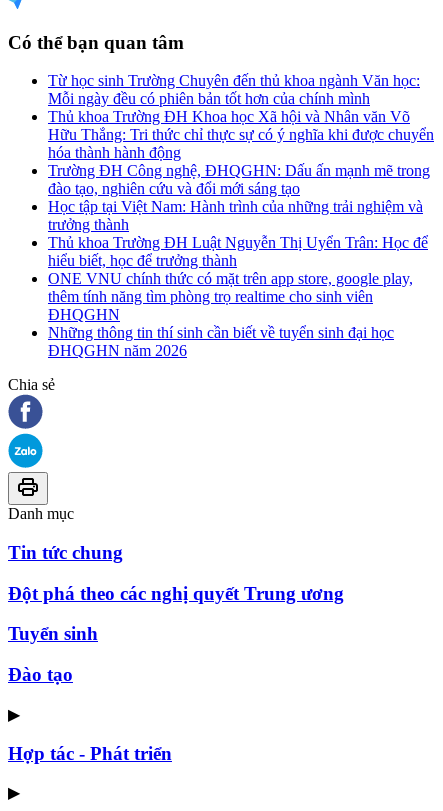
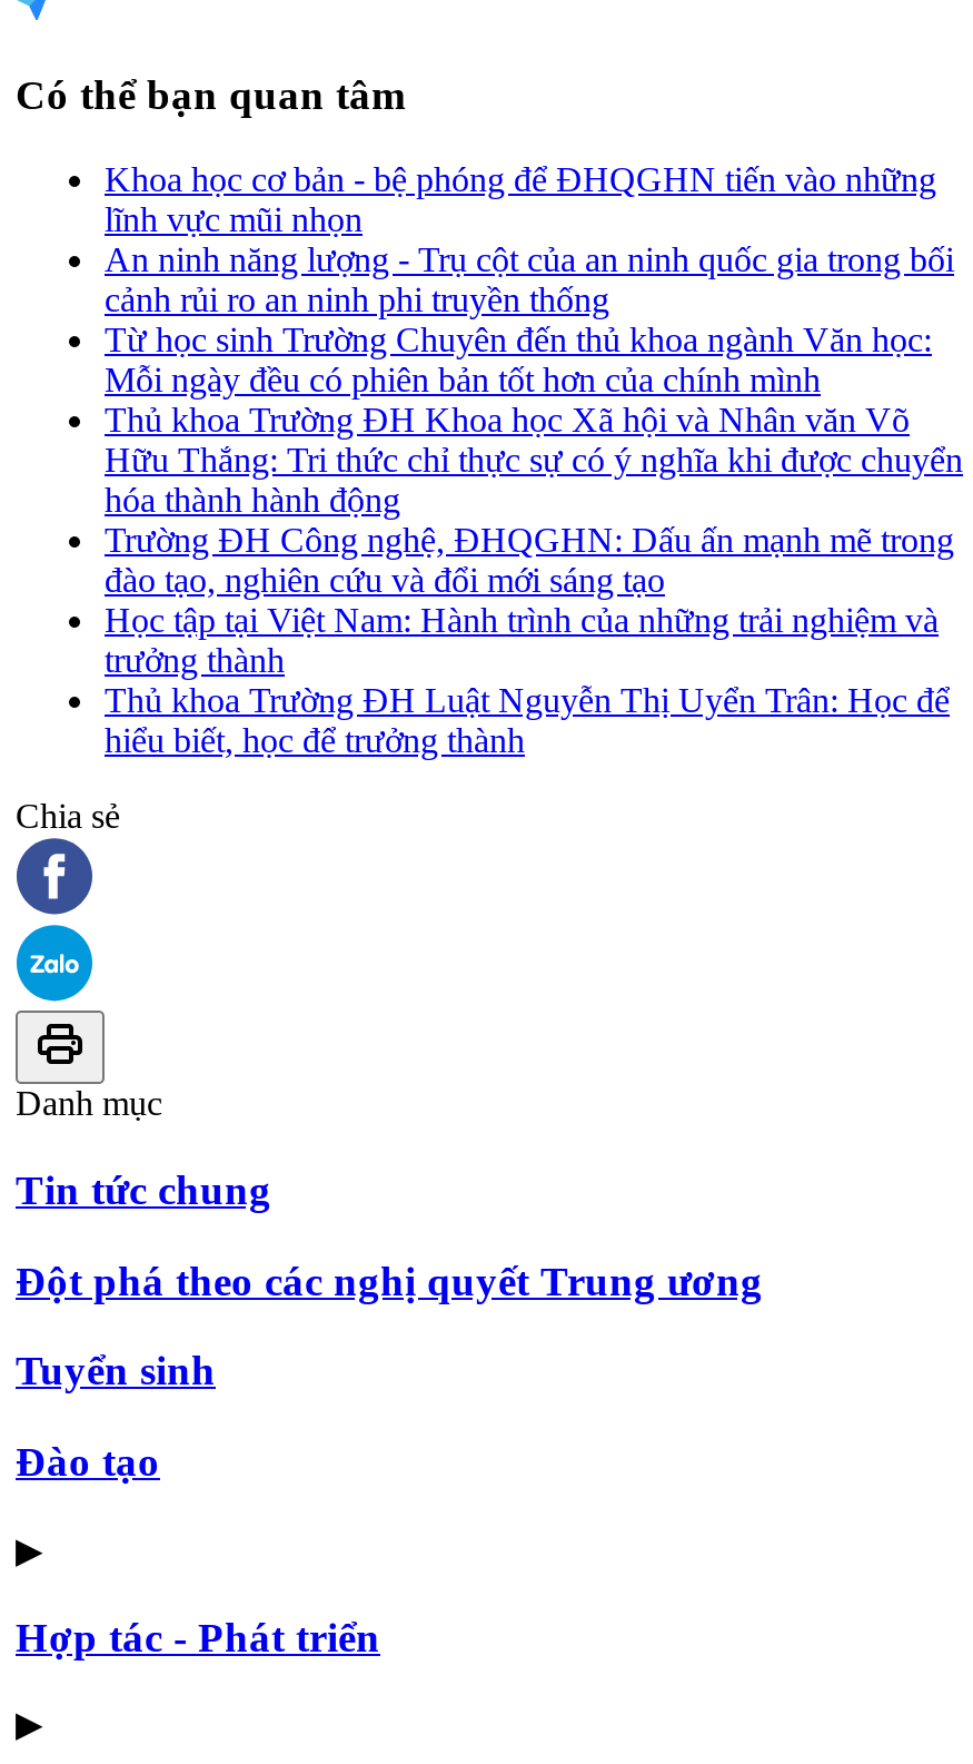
none -> [105,161,954,319] Khoa học cơ bản - bệ phóng để ĐHQGHN tiến vào những | lĩnh vực mũi nhọn | An ninh năng lượng - Trụ cột của an ninh quốc gia trong bối | cảnh rủi ro an ninh phi truyền thống
moved [48,72,434,269] -> [105,321,963,759]: Từ học sinh Trường Chuyên đến thủ khoa ngành Văn học: | Mỗi ngày đều có phiên bản tốt hơn của chính mình | Thủ khoa Trường ĐH Khoa học Xã hội và Nhân văn Võ | ... | Thủ khoa Trường ĐH Luật Nguyễn Thị Uyển Trân: Học để | hiểu biết, học để trưởng thành
[48,270,413,359] ONE VNU chính thức có mặt trên app store, google play, | thêm tính năng tìm phòng trọ realtime cho sinh viên | ĐHQGHN | Những thông tin thí sinh cần biết về tuyển sinh đại học | ĐHQGHN năm 2026 -> none

